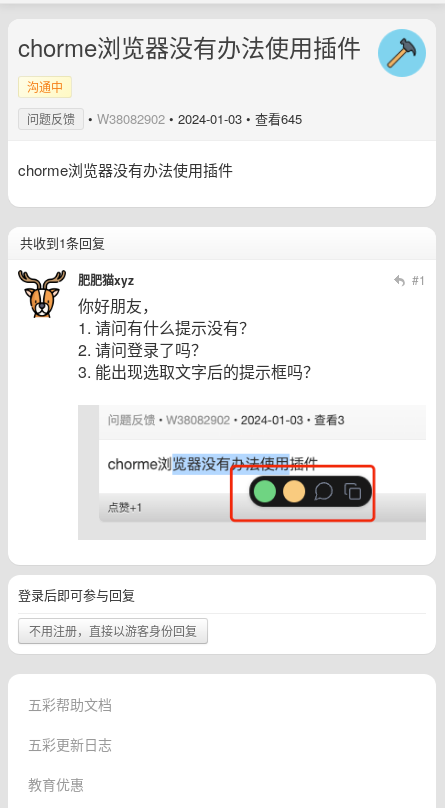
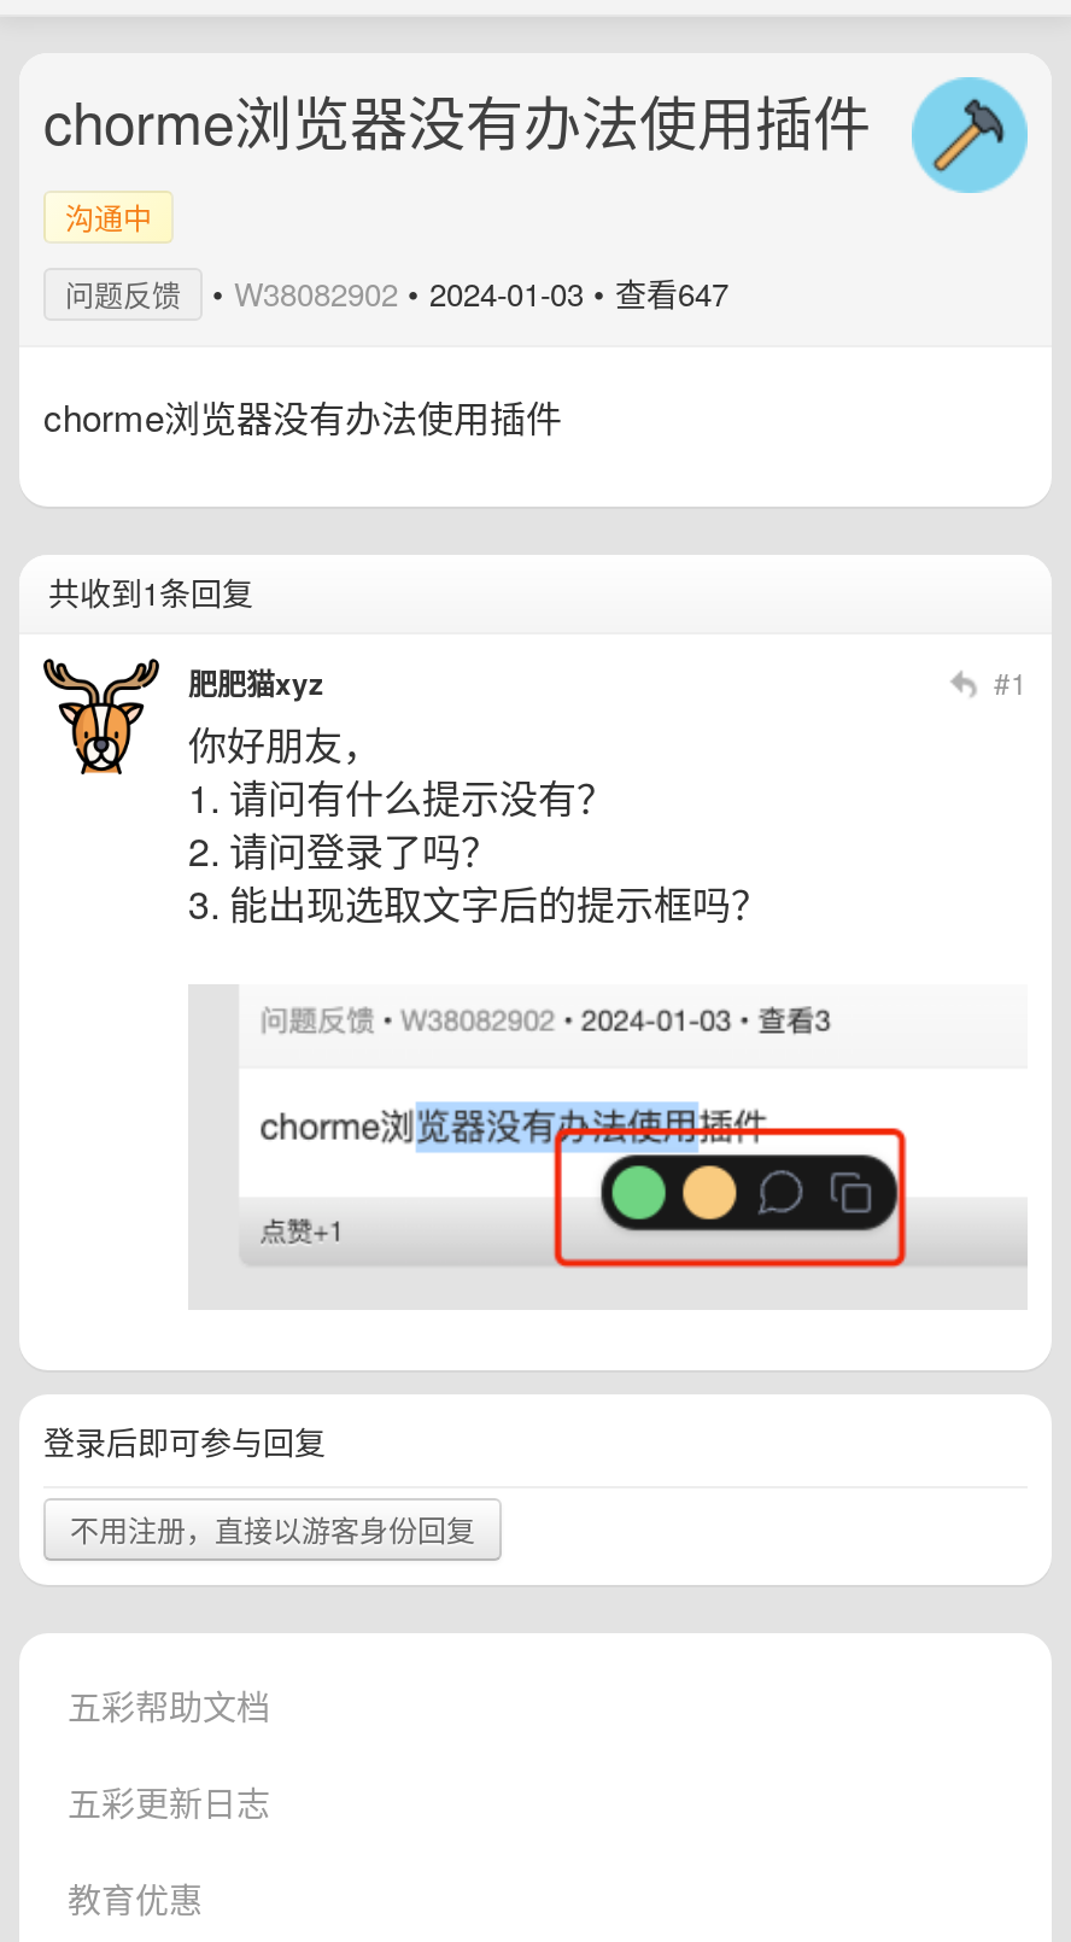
[27,109,302,128] 问题反馈 • W38082902 • 2024-01-03 • 查看645 -> [65,270,728,316] 问题反馈 • W38082902 • 2024-01-03 • 查看647

